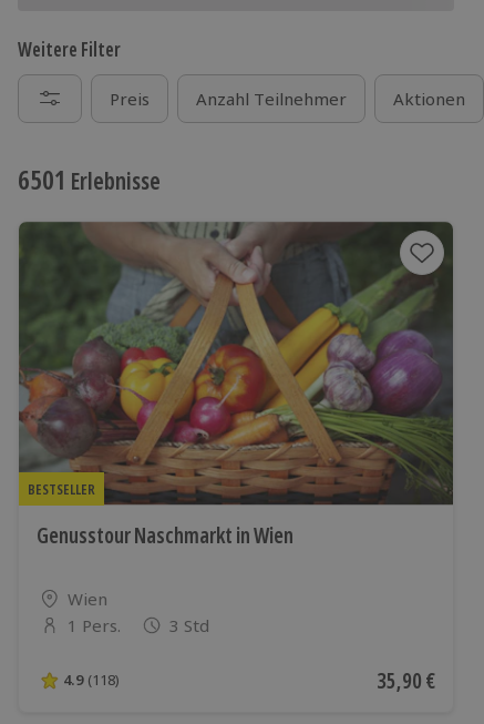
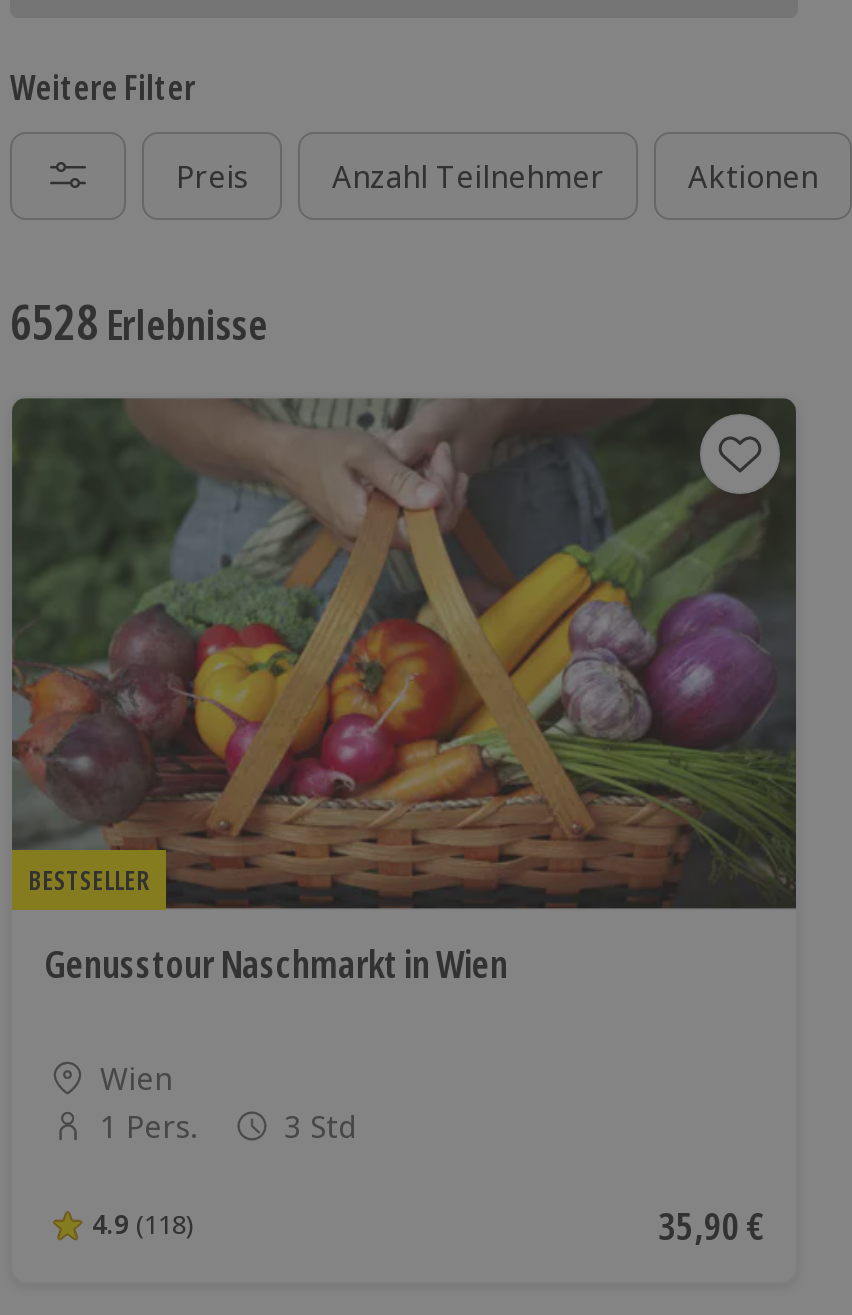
[18,161,161,197] 6501 Erlebnisse -> [10,288,268,354] 6528 Erlebnisse

